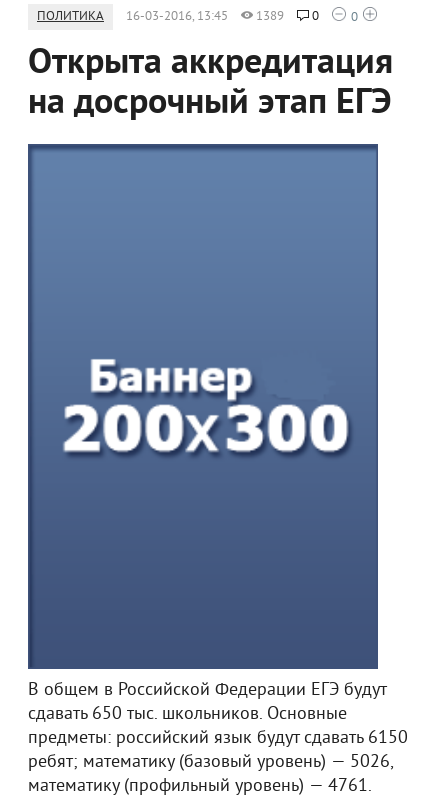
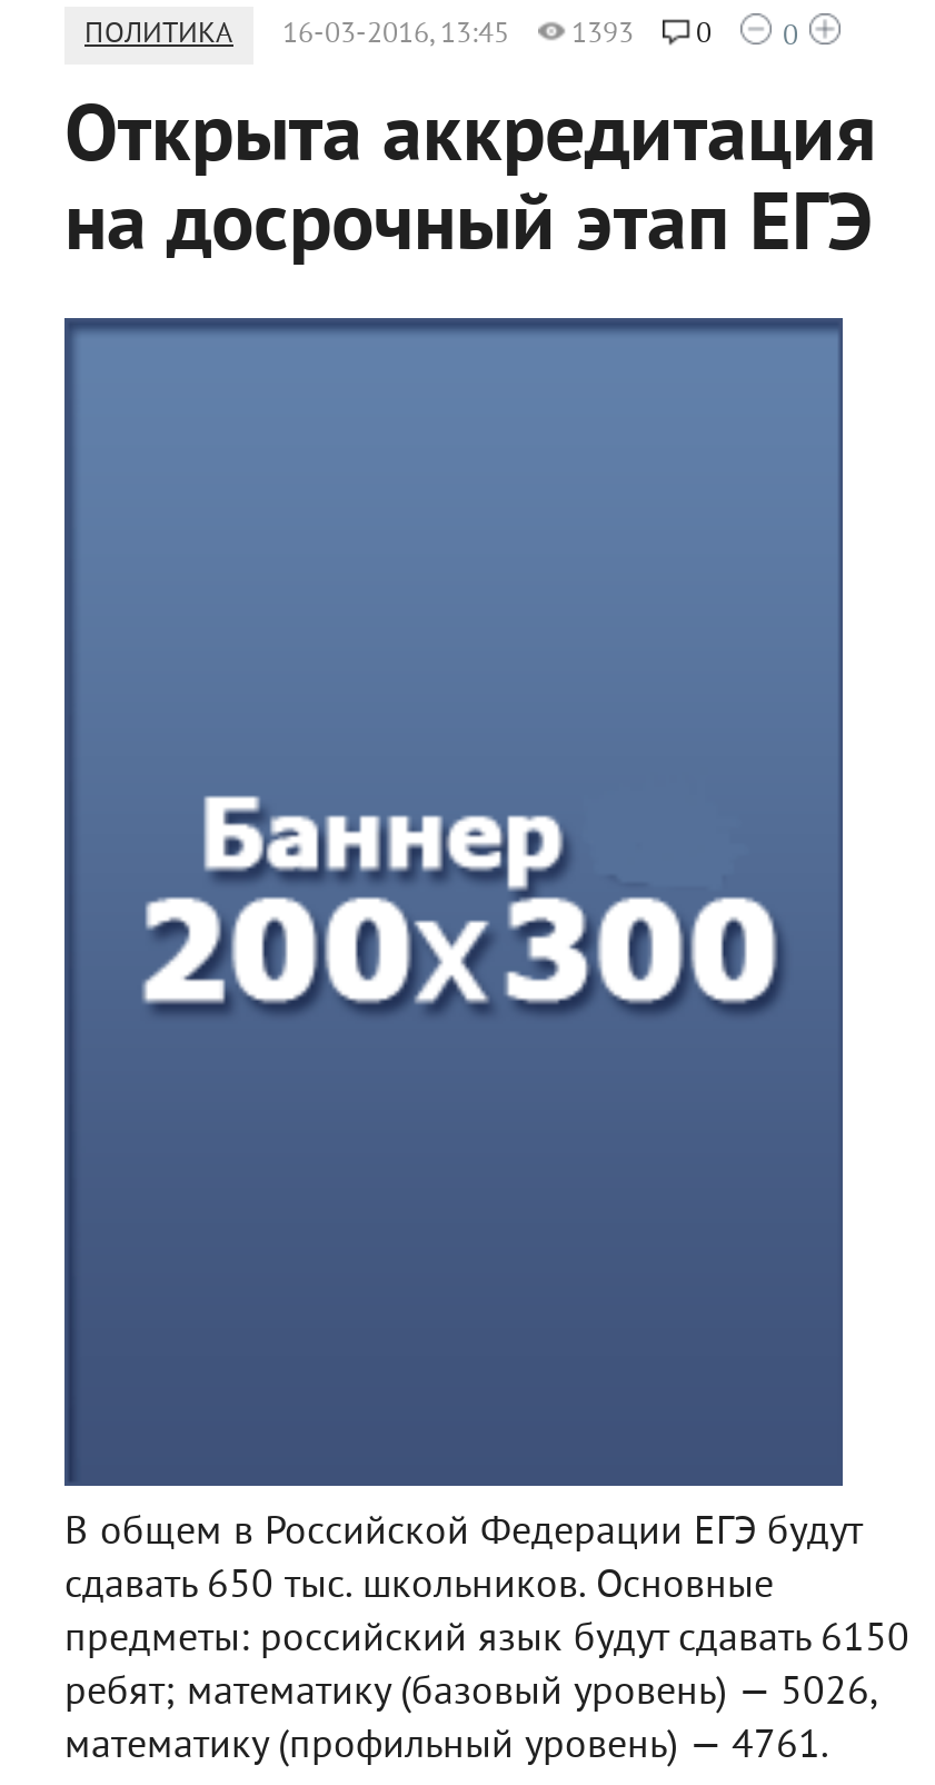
[37,9,358,26] ПОЛИТИКА 16-03-2016, 13:45 1389 0 0 -> [84,18,798,56] ПОЛИТИКА 16-03-2016, 13:45 1393 0 0

